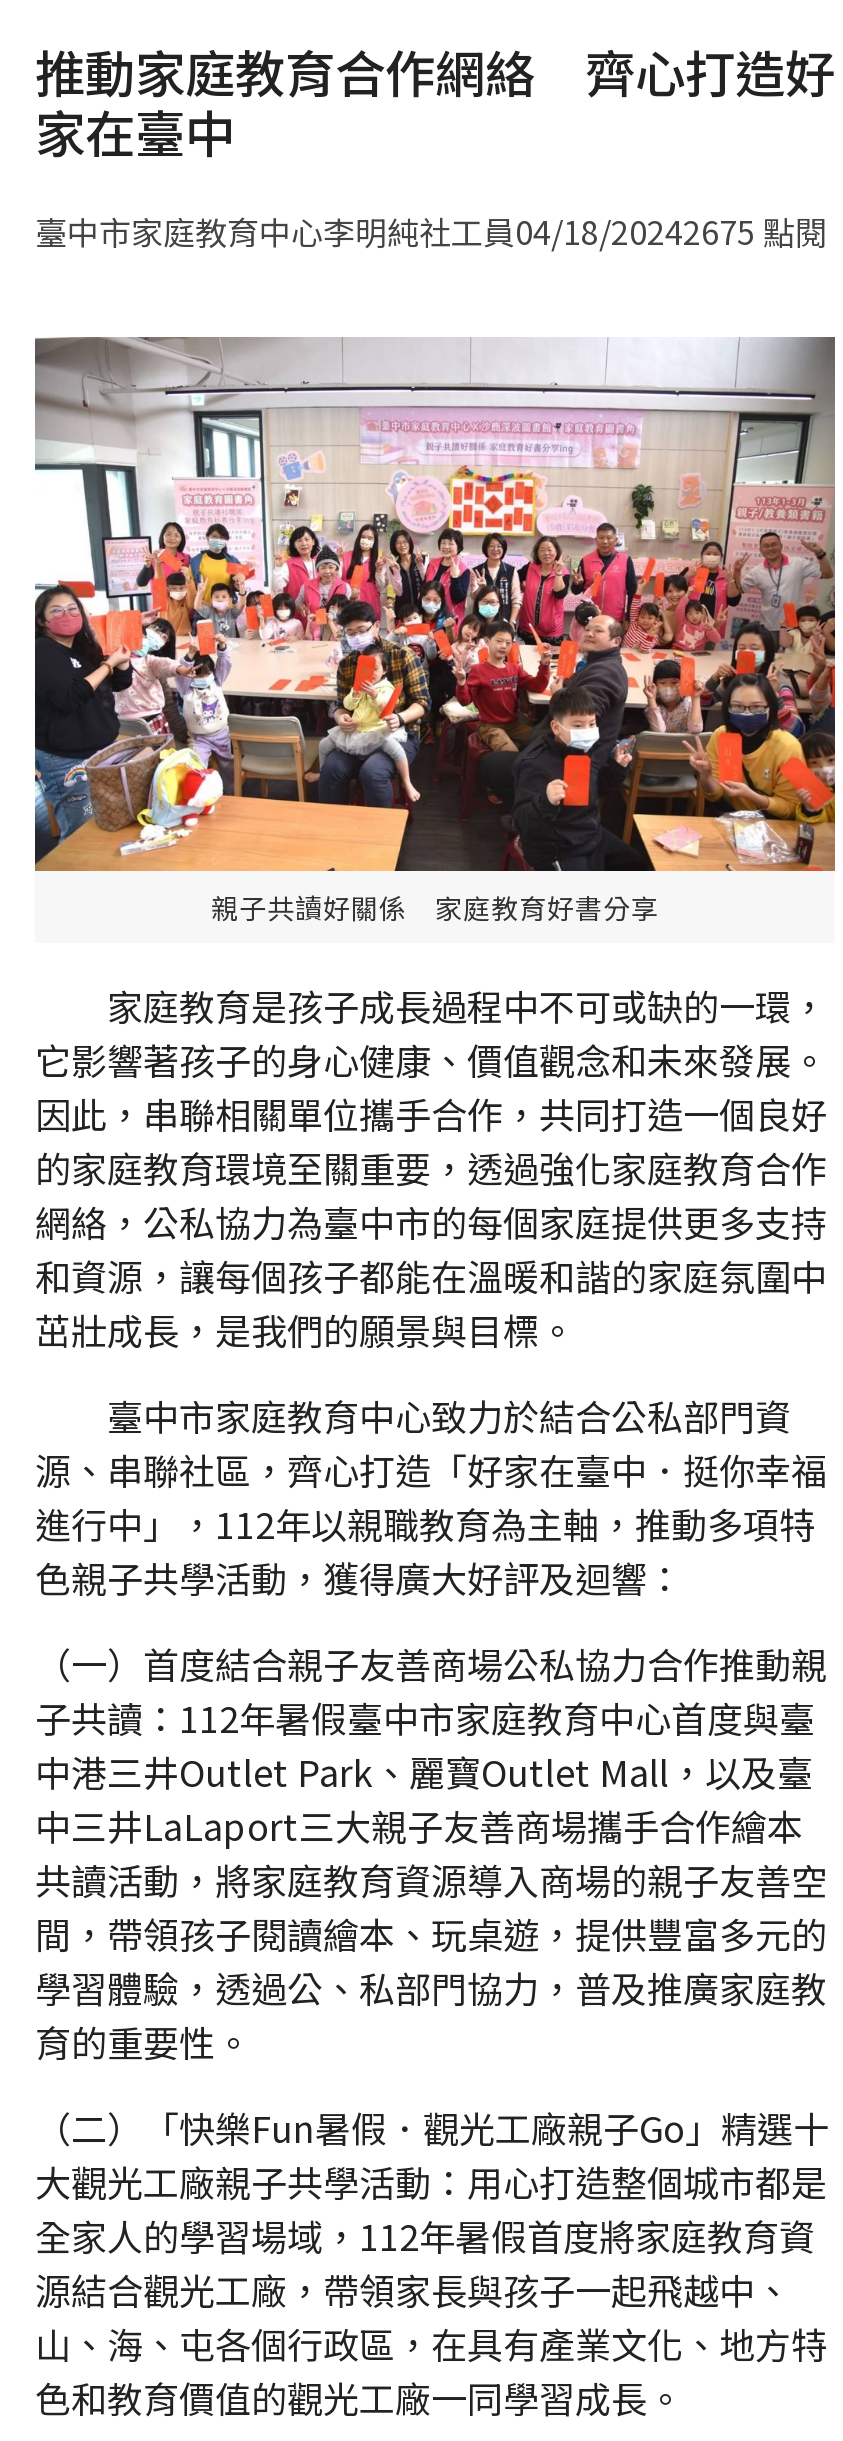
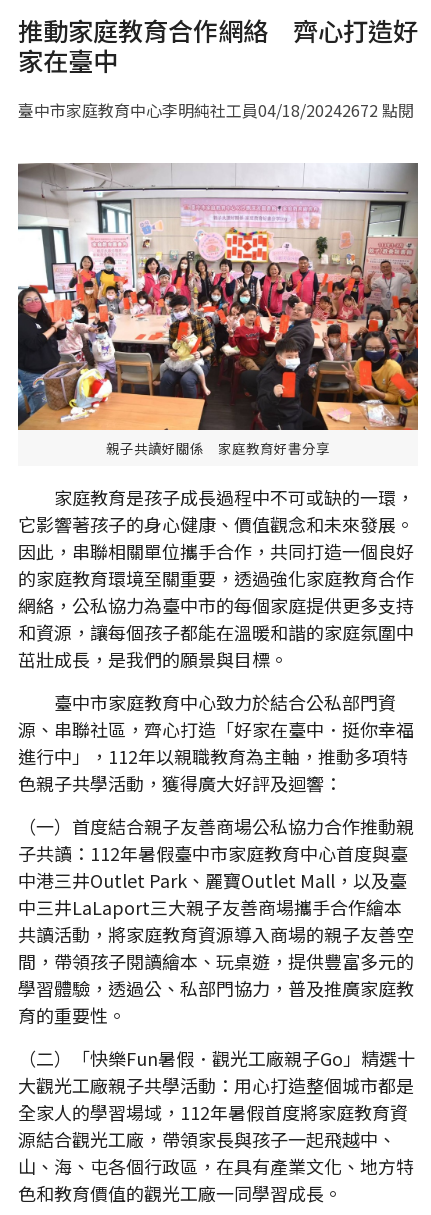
[35,207,827,255] 臺中市家庭教育中心李明純社工員04/18/20242675 點閱 -> [18,98,414,122] 臺中市家庭教育中心李明純社工員04/18/20242672 點閱

